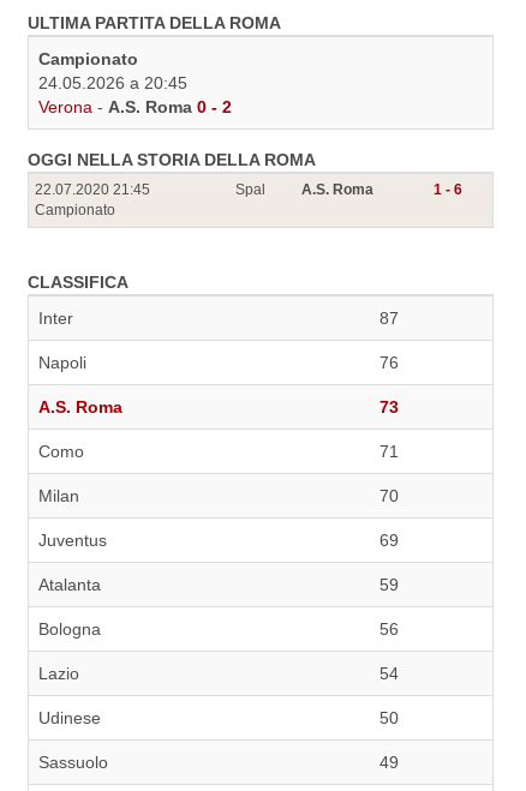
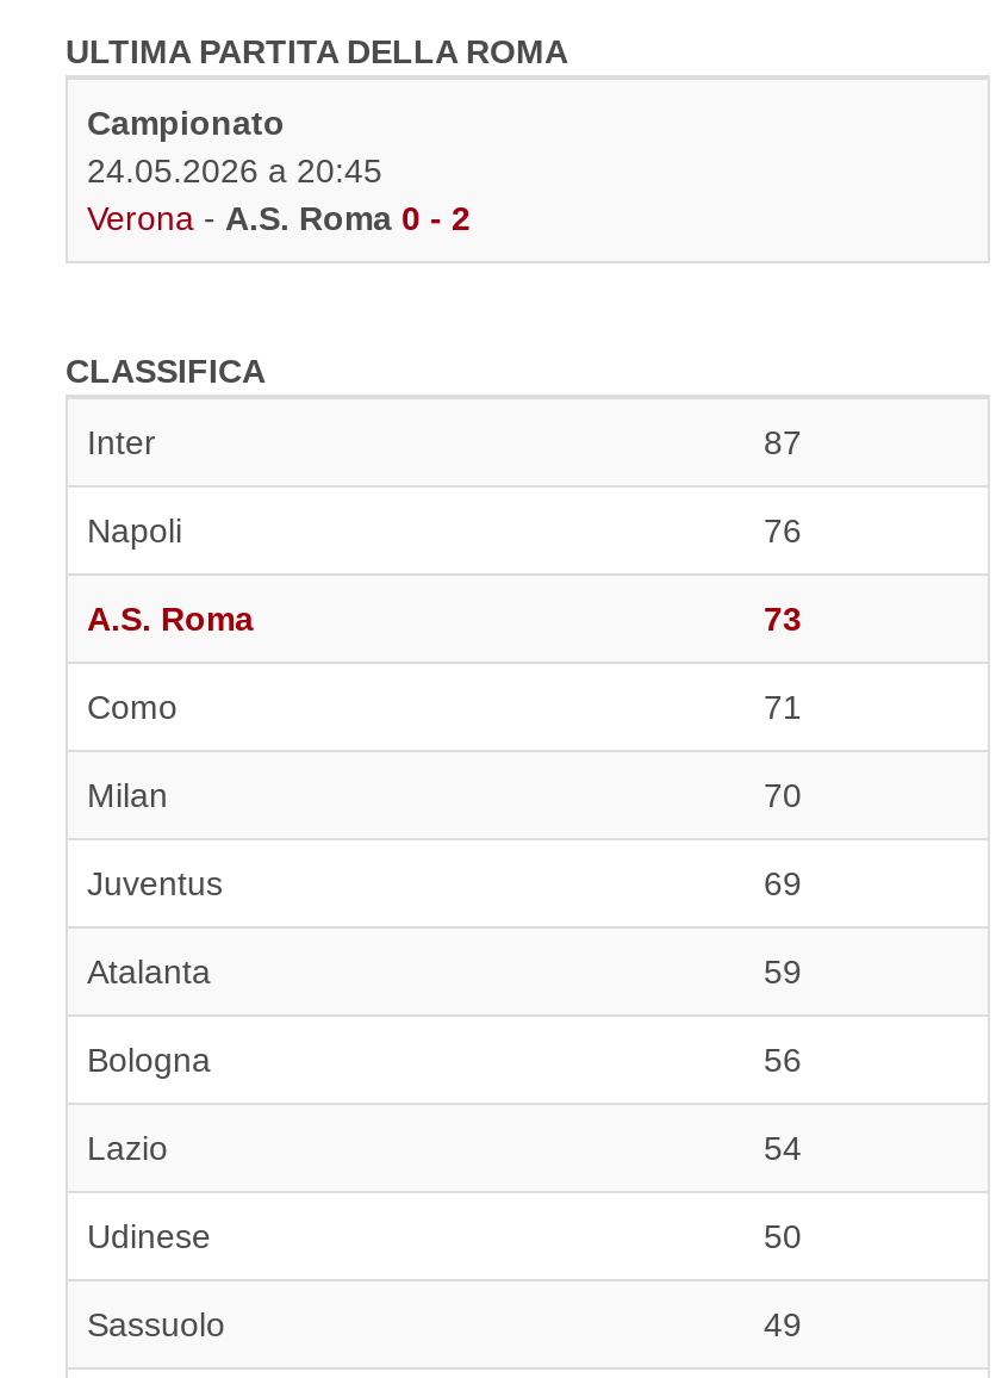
[28,150,316,219] OGGI NELLA STORIA DELLA ROMA | 22.07.2020 21:45 | Campionato -> none
[235,182,462,198] Spal | A.S. Roma | 1 - 6 -> none

